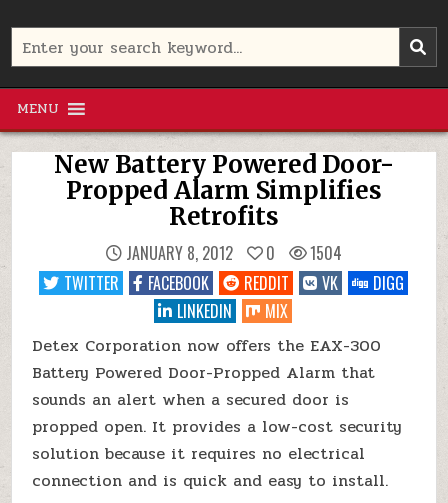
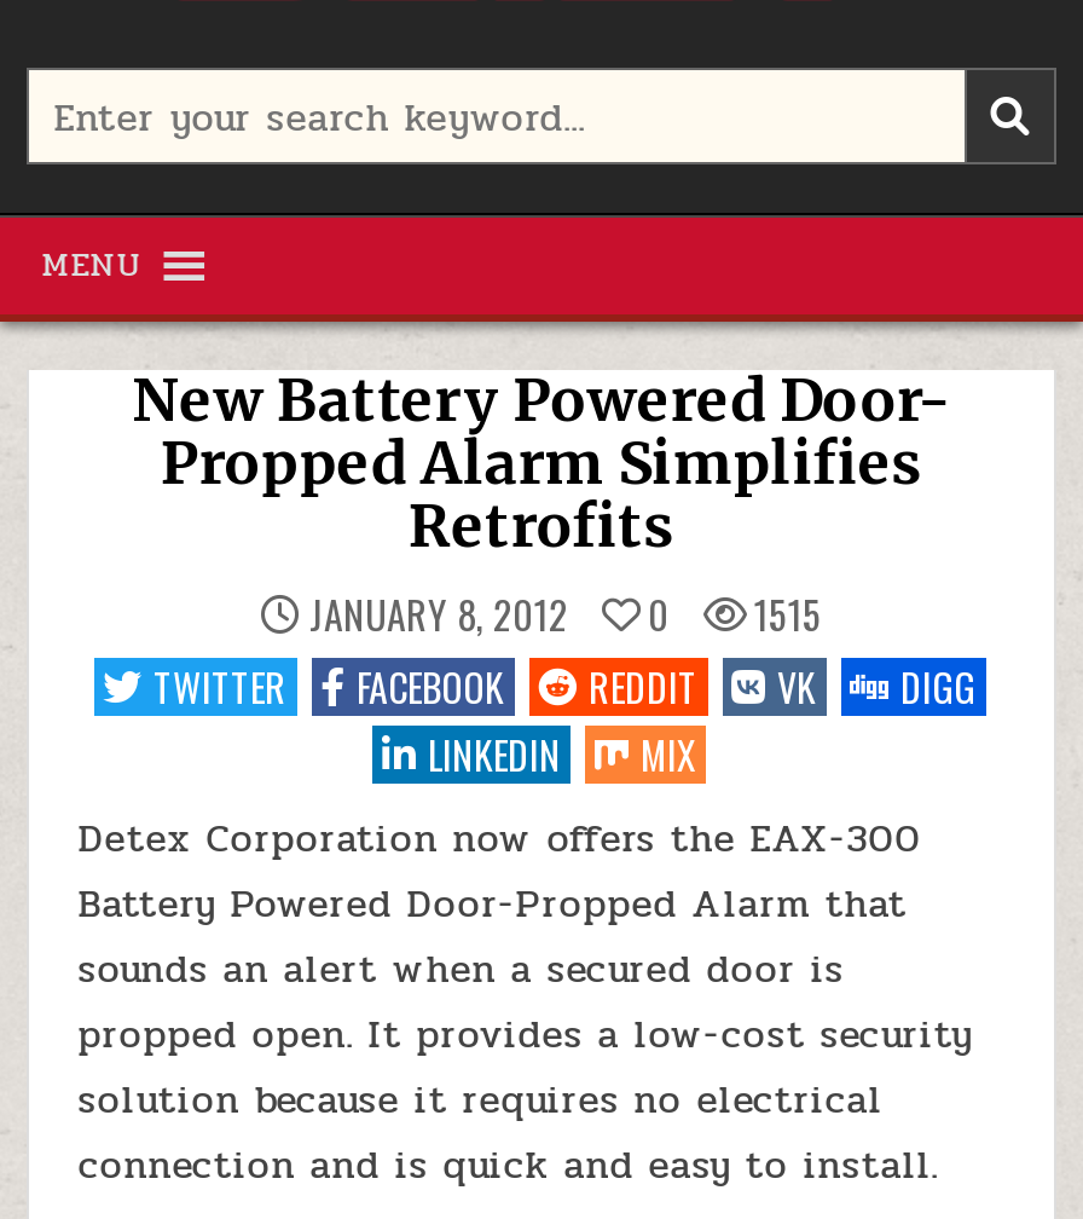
[122,241,342,265] JANUARY 8, 2012 0 1504 -> [300,585,822,643] JANUARY 8, 2012 0 1515

